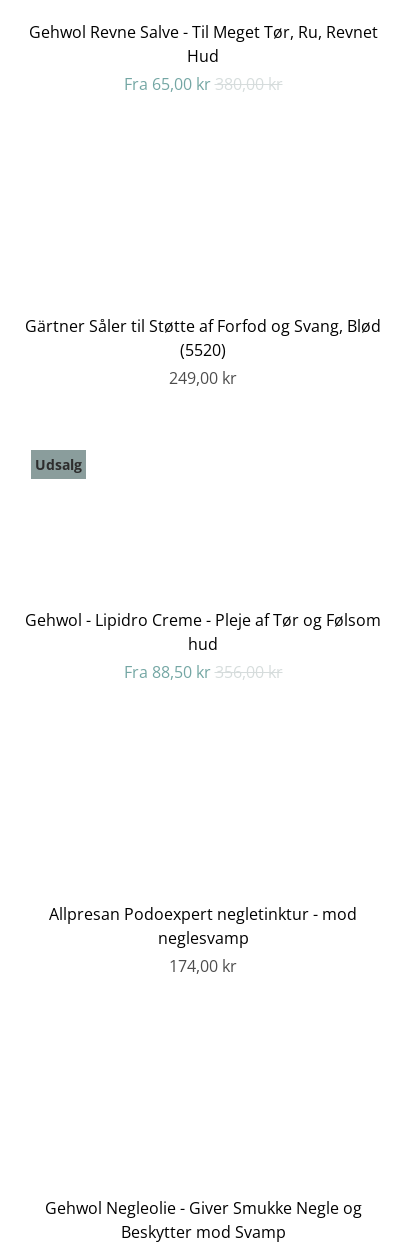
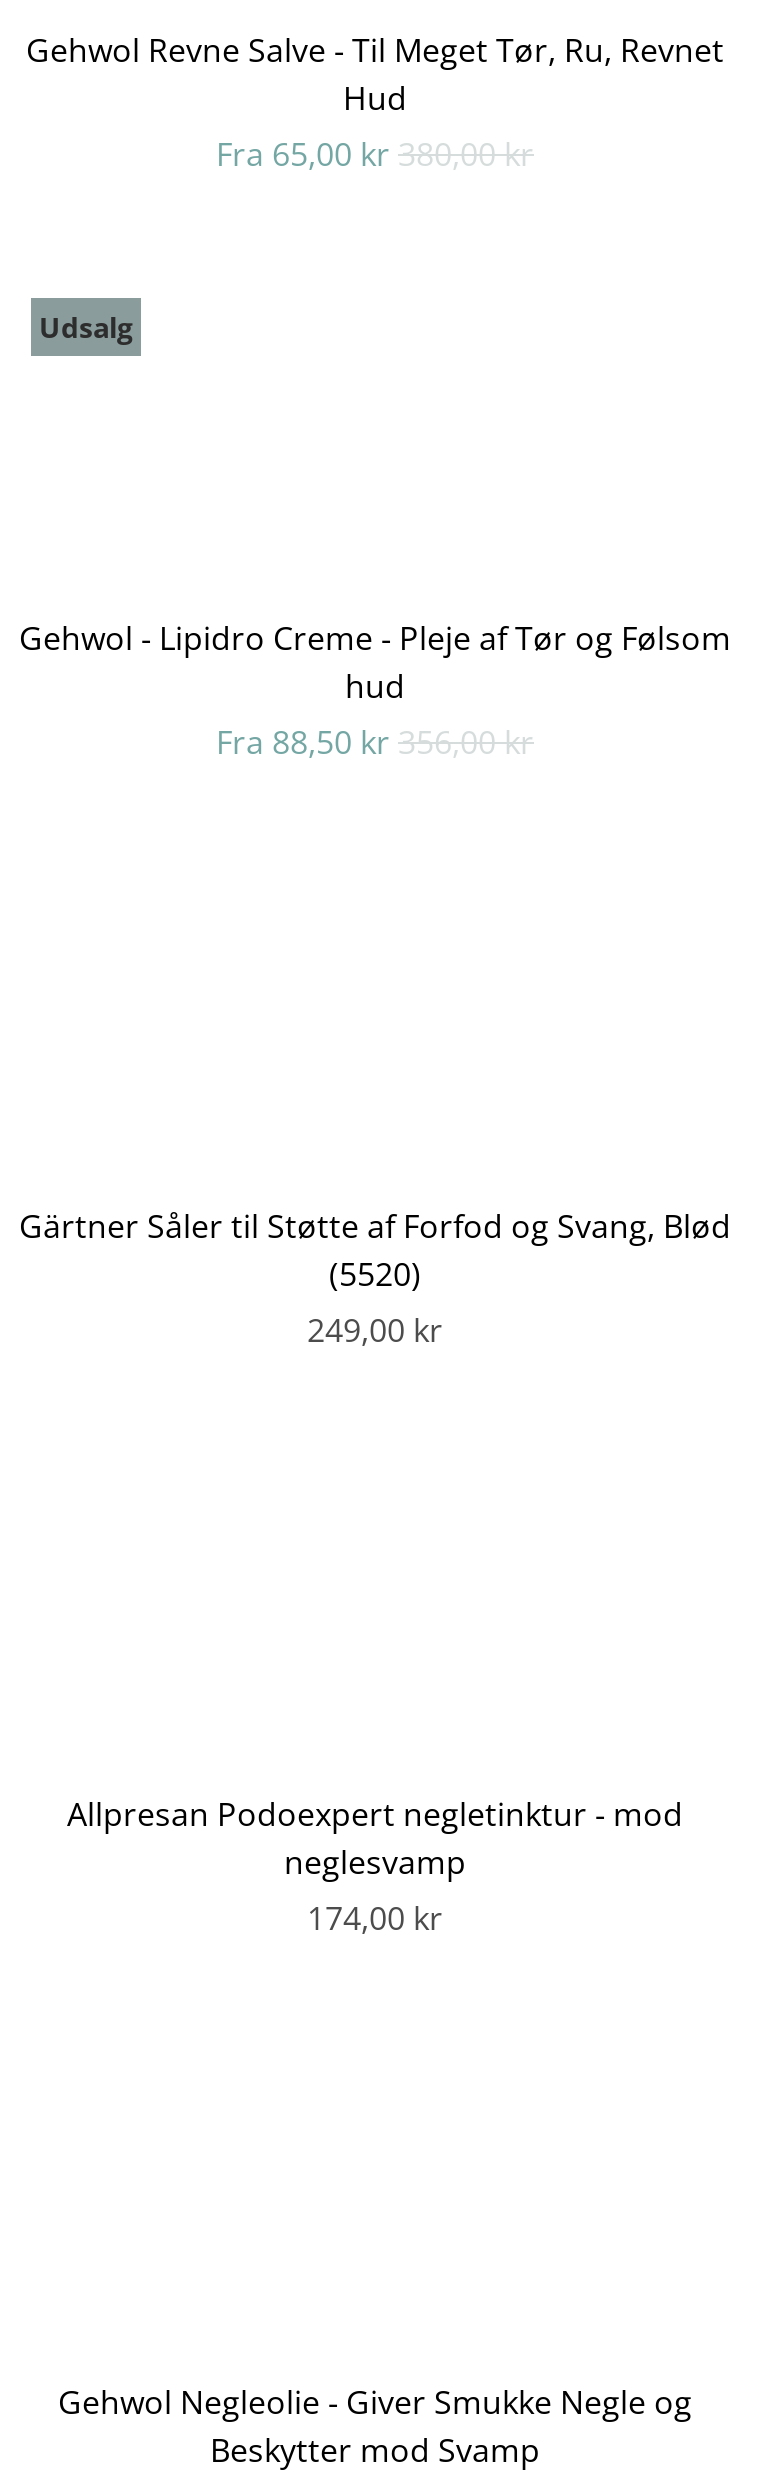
moved [25,315,381,389] -> [19,1204,731,1352]: Gärtner Såler til Støtte af Forfod og Svang, Blød | (5520) | 249,00 kr
moved [25,455,381,655] -> [19,308,731,708]: Udsalg | Gehwol - Lipidro Creme - Pleje af Tør og Følsom | hud

